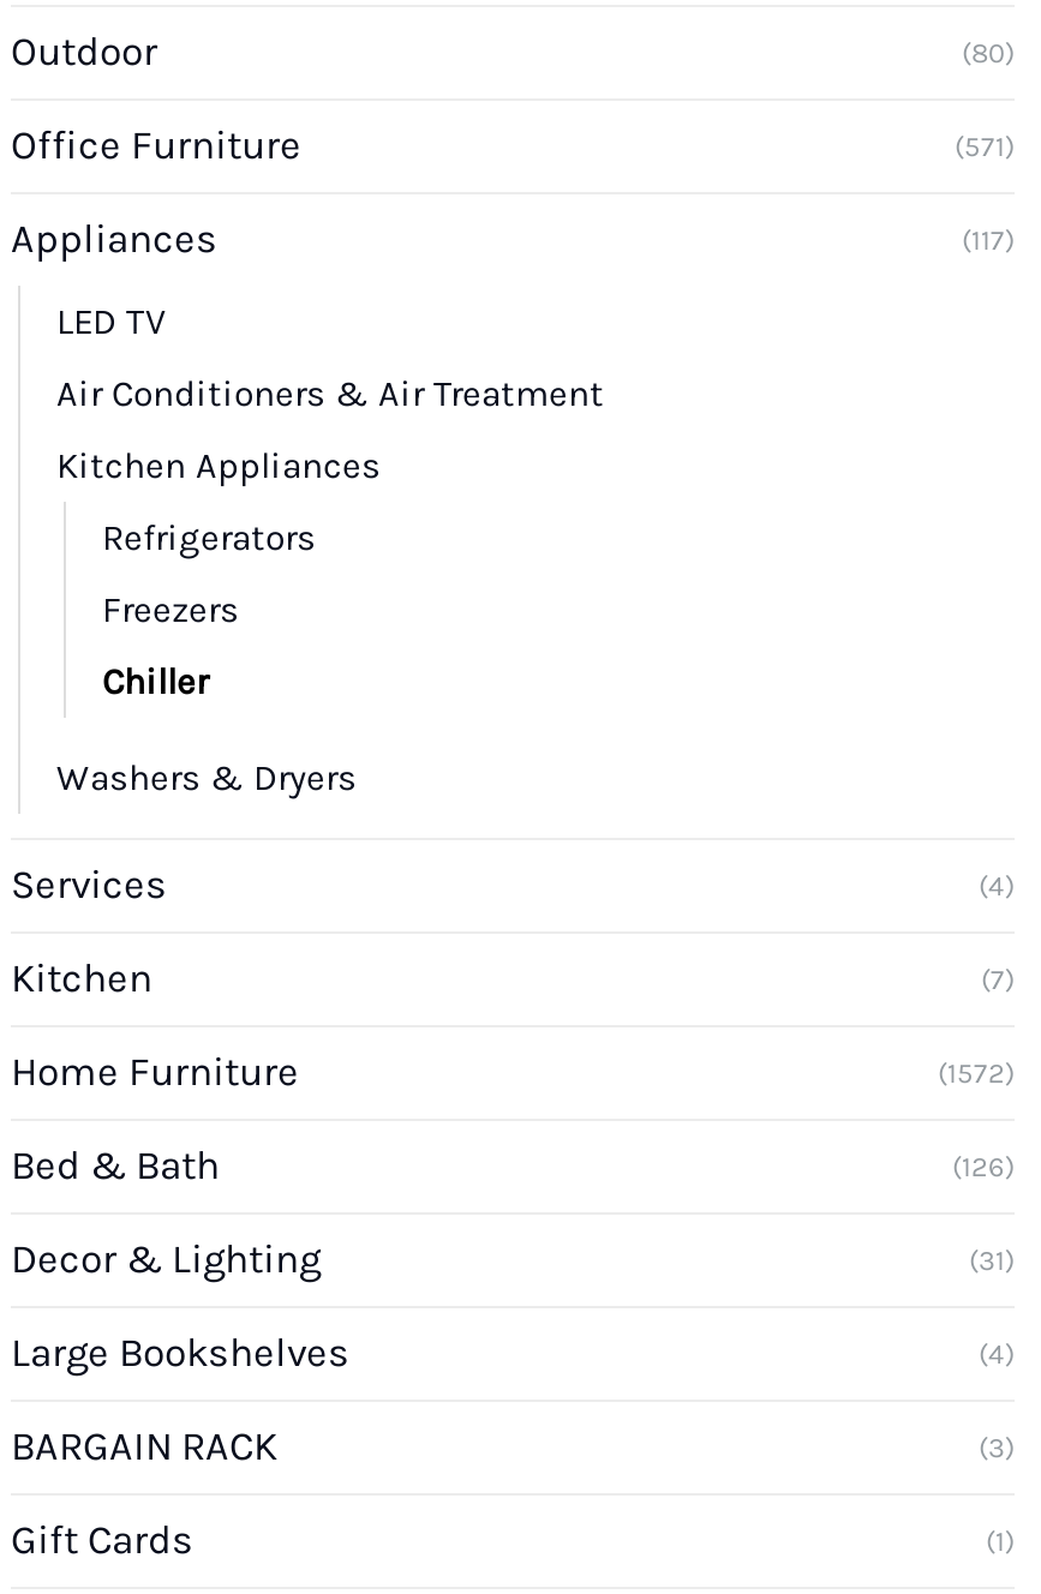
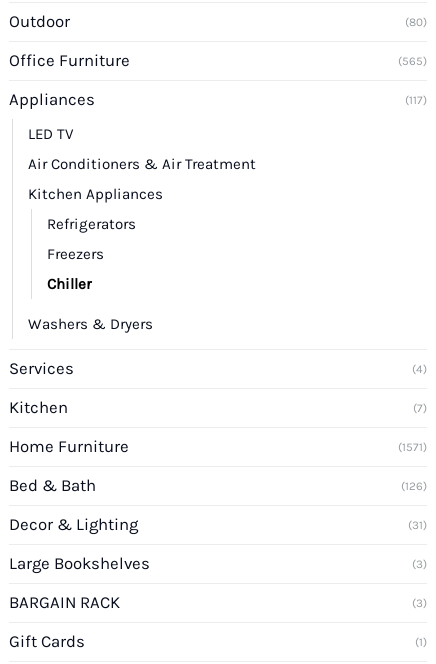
[955,129,1015,163] (571) -> [398,54,427,68] (565)
[938,1056,1015,1089] (1572) -> [398,440,427,454] (1571)
[979,1337,1015,1370] (4) -> [412,557,427,571] (3)

